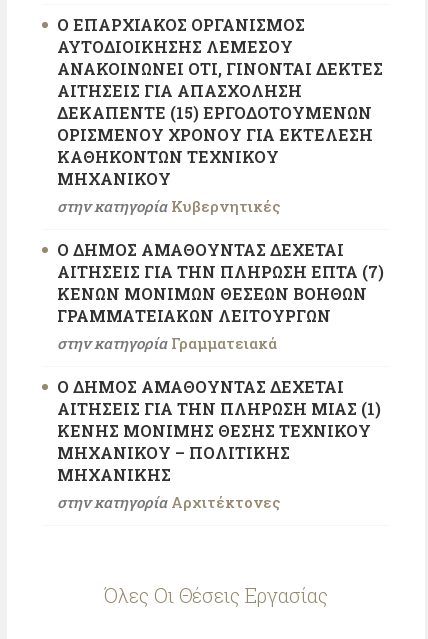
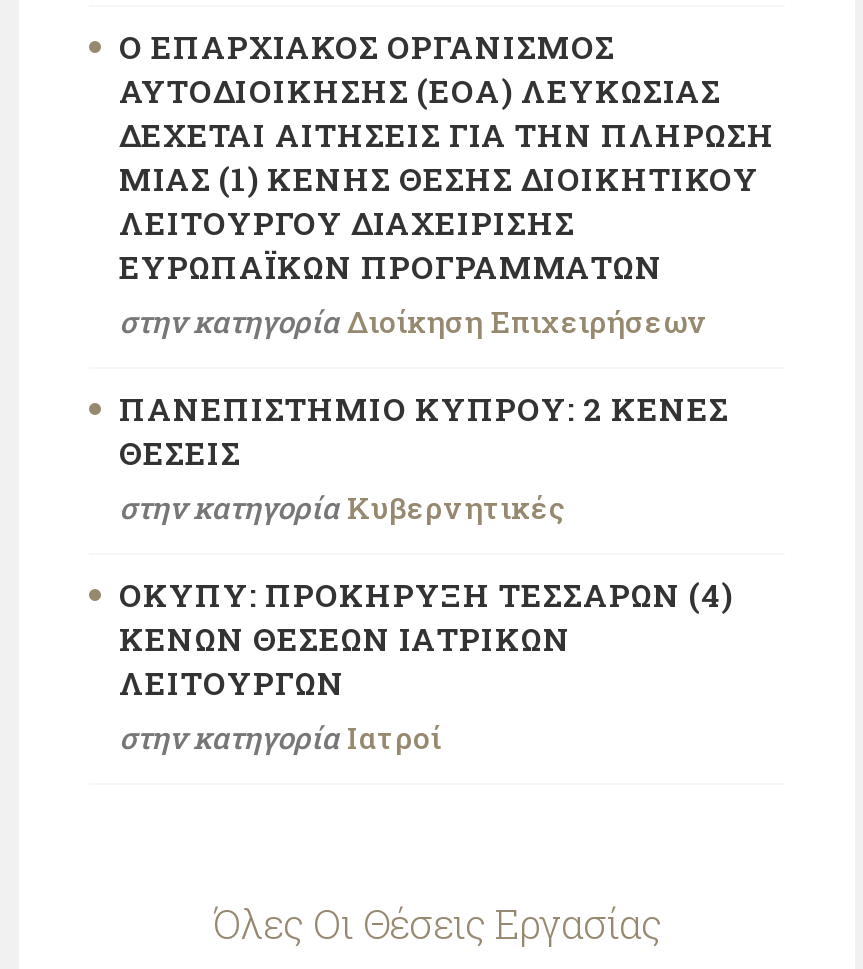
[57,36,383,189] ΑΥΤΟΔΙΟΊΚΗΣΗΣ ΛΕΜΕΣΟΎ | ΑΝΑΚΟΙΝΏΝΕΙ ΌΤΙ, ΓΊΝΟΝΤΑΙ ΔΕΚΤΈΣ | ΑΙΤΉΣΕΙΣ ΓΙΑ ΑΠΑΣΧΌΛΗΣΗ | ΔΕΚΑΠΈΝΤΕ (15) ΕΡΓΟΔΟΤΟΎΜΕΝΩΝ | ΟΡΙΣΜΈΝΟΥ ΧΡΌΝΟΥ ΓΙΑ ΕΚΤΈΛΕΣΗ | ΚΑΘΗΚΌΝΤΩΝ ΤΕΧΝΙΚΟΎ | ΜΗΧΑΝΙΚΟΎ -> [119,69,775,473] ΑΥΤΟΔΙΟΊΚΗΣΗΣ (ΕΟΑ) ΛΕΥΚΩΣΊΑΣ | ΔΈΧΕΤΑΙ ΑΙΤΉΣΕΙΣ ΓΙΑ ΤΗΝ ΠΛΉΡΩΣΗ | ΜΊΑΣ (1) ΚΕΝΉΣ ΘΈΣΗΣ ΔΙΟΙΚΗΤΙΚΟΎ | ΛΕΙΤΟΥΡΓΟΎ ΔΙΑΧΕΊΡΙΣΗΣ | ΕΥΡΩΠΑΪΚΏΝ ΠΡΟΓΡΑΜΜΆΤΩΝ | στην κατηγορία Διοίκηση Επιχειρήσεων | ΠΑΝΕΠΙΣΤΗΜΙΟ ΚΥΠΡΟΥ: 2 ΚΕΝΕΣ | ΘΕΣΕΙΣ
moved [57,196,280,216] -> [119,487,565,527]: στην κατηγορία Κυβερνητικές
[57,239,384,512] Ο ΔΉΜΟΣ ΑΜΑΘΟΎΝΤΑΣ ΔΈΧΕΤΑΙ | ΑΙΤΉΣΕΙΣ ΓΙΑ ΤΗΝ ΠΛΉΡΩΣΗ ΕΠΤΆ (7) | ΚΕΝΏΝ ΜΌΝΙΜΩΝ ΘΈΣΕΩΝ ΒΟΗΘΏΝ | ΓΡΑΜΜΑΤΕΙΑΚΏΝ ΛΕΙΤΟΥΡΓΏΝ | στην κατηγορία Γραμματειακά | Ο ΔΉΜΟΣ ΑΜΑΘΟΎΝΤΑΣ ΔΈΧΕΤΑΙ | ΑΙΤΉΣΕΙΣ ΓΙΑ ΤΗΝ ΠΛΉΡΩΣΗ ΜΙΑΣ (1) | ΚΕΝΉΣ ΜΌΝΙΜΗΣ ΘΈΣΗΣ ΤΕΧΝΙΚΟΎ | ΜΗΧΑΝΙΚΟΎ – ΠΟΛΙΤΙΚΉΣ | ΜΗΧΑΝΙΚΉΣ | στην κατηγορία Αρχιτέκτονες -> [119,573,733,757] ΟΚΥΠΥ: ΠΡΟΚΗΡΥΞΗ ΤΕΣΣΑΡΩΝ (4) | ΚΕΝΩΝ ΘΕΣΕΩΝ ΙΑΤΡΙΚΩΝ | ΛΕΙΤΟΥΡΓΩΝ | στην κατηγορία Ιατροί

